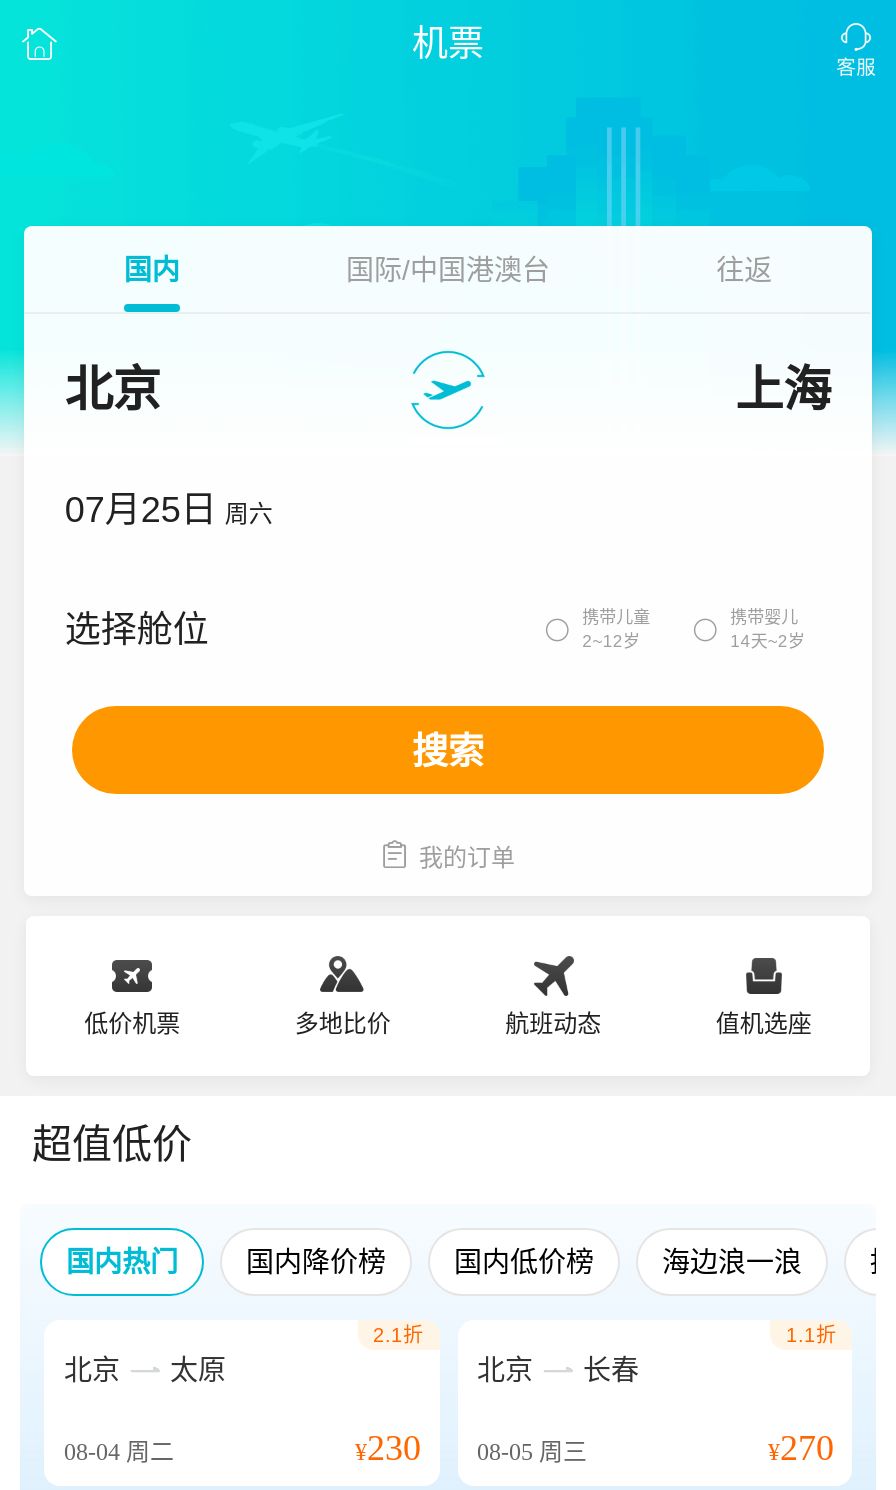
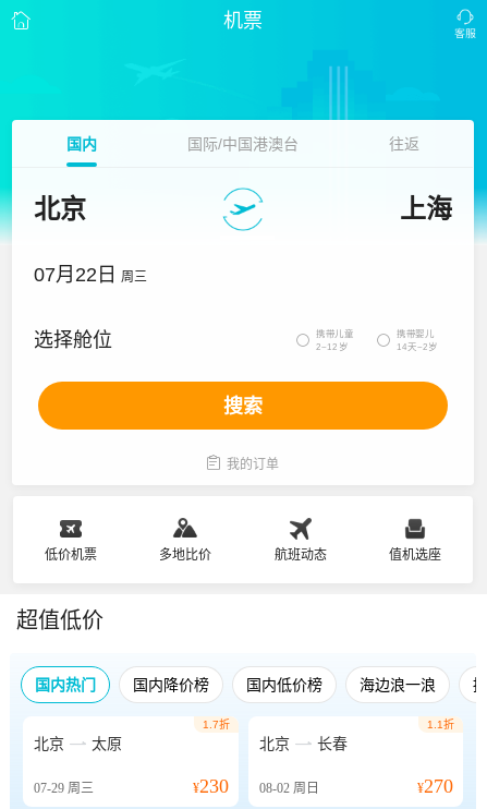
[65,490,273,530] 07月25日 周六 -> [34,264,147,286] 07月22日 周三
[373,1324,423,1346] 2.1折 -> [202,719,229,730] 1.7折
[64,1438,174,1466] 08-04周二 -> [34,781,94,796] 07-29周三
[355,1428,587,1468] ¥230 08-05周三 -> [192,775,319,797] ¥230 08-02周日

